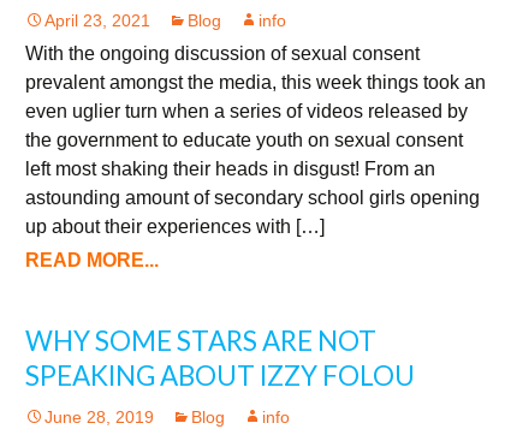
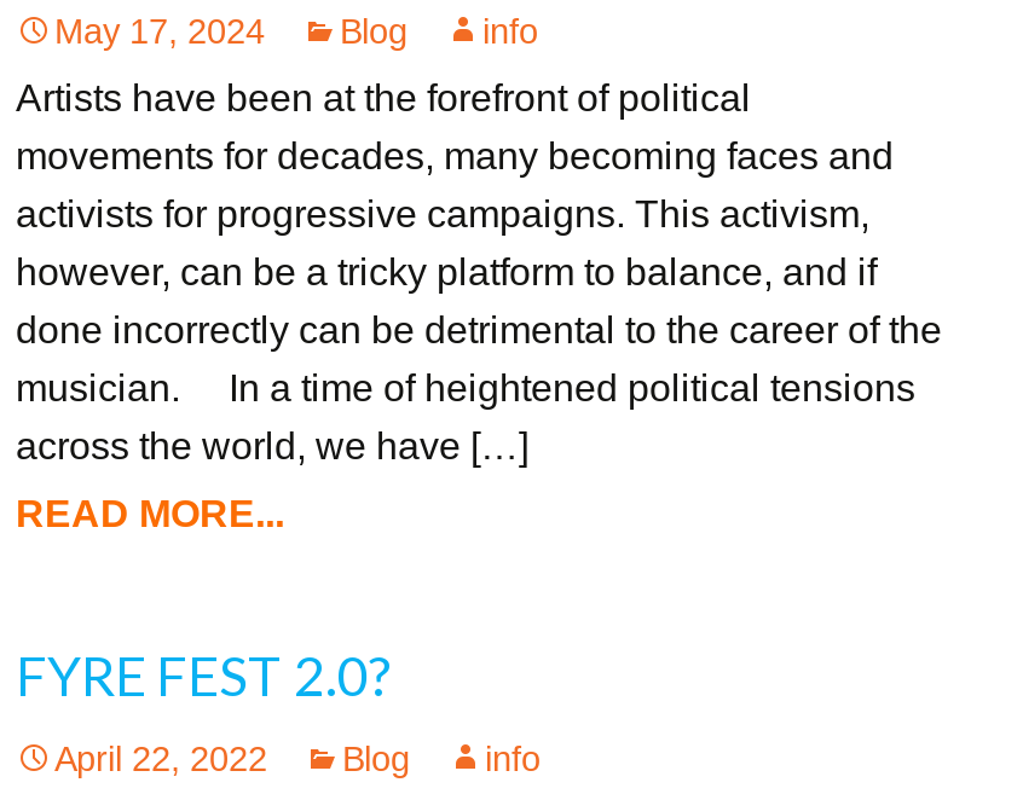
[44,11,286,30] April 23, 2021 Blog info -> [54,11,538,50] May 17, 2024 Blog info
[25,43,486,237] With the ongoing discussion of sexual consent | prevalent amongst the media, this week things took an | even uglier turn when a series of videos released by | the government to educate youth on sexual consent | left most shaking their heads in disgust! From an | astounding amount of secondary school girls opening | up about their experiences with […] -> [16,76,942,466] Artists have been at the forefront of political | movements for decades, many becoming faces and | activists for progressive campaigns. This activism, | however, can be a tricky platform to balance, and if | done incorrectly can be detrimental to the career of the | musician. In a time of heightened political tensions | across the world, we have […]
[25,325,415,392] WHY SOME STARS ARE NOT | SPEAKING ABOUT IZZY FOLOU -> [16,642,393,707] FYRE FEST 2.0?
[44,407,290,427] June 28, 2019 Blog info -> [54,739,541,777] April 22, 2022 Blog info

